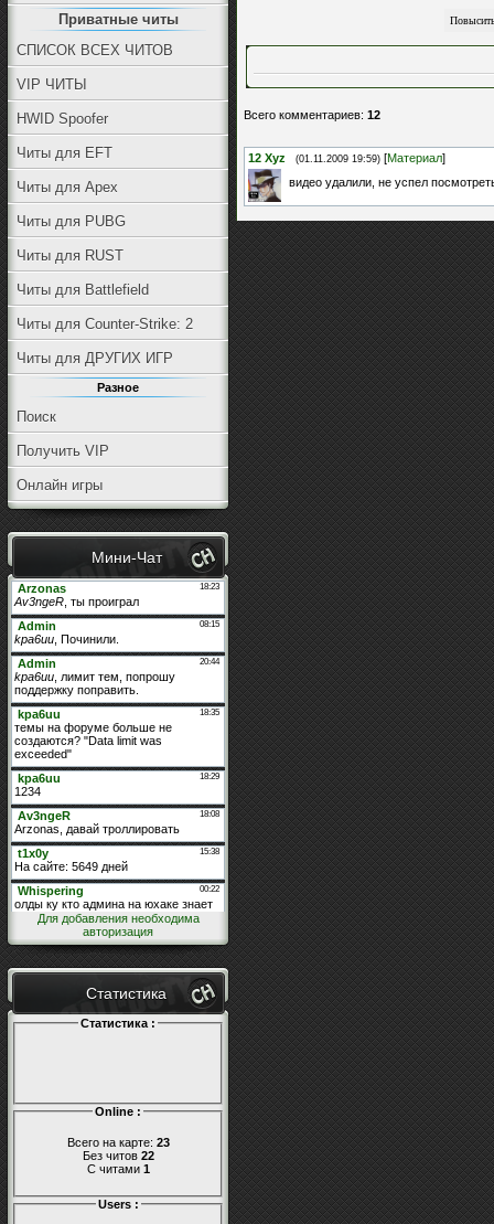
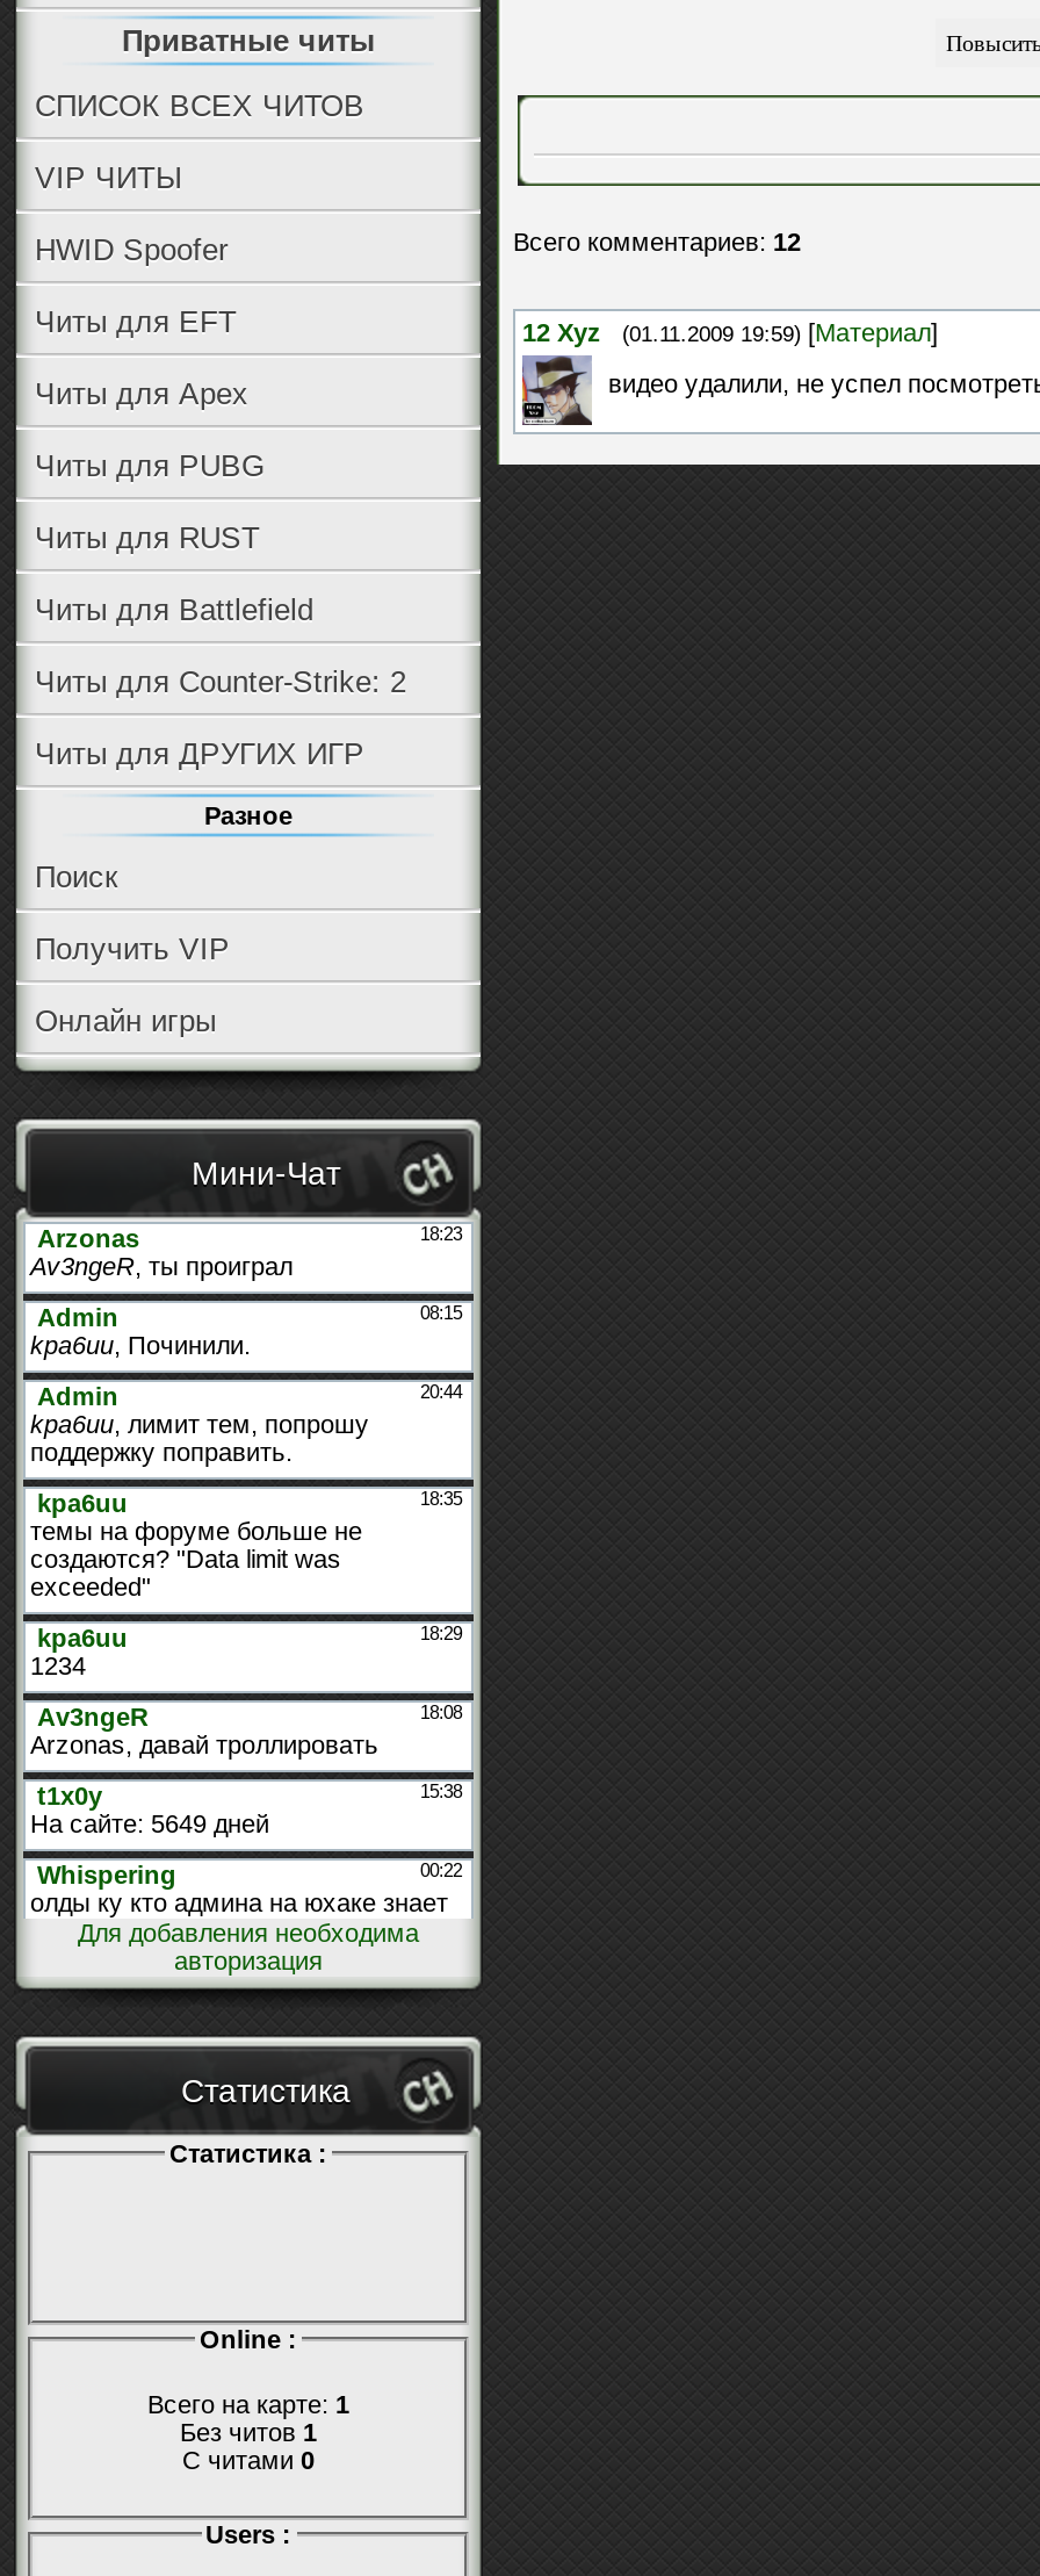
[67,1135,169,1149] Всего на карте: 23 -> [147,2389,349,2417] Всего на карте: 1
[82,1149,154,1162] Без читов 22 -> [180,2417,317,2445] Без читов 1
[87,1162,149,1175] С читами 1 -> [182,2445,315,2473] С читами 0

